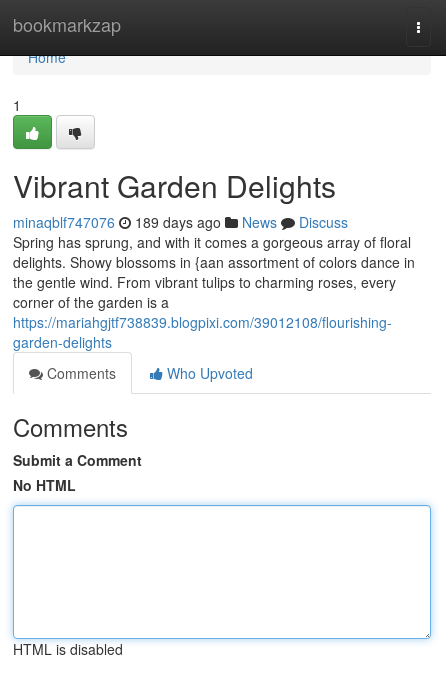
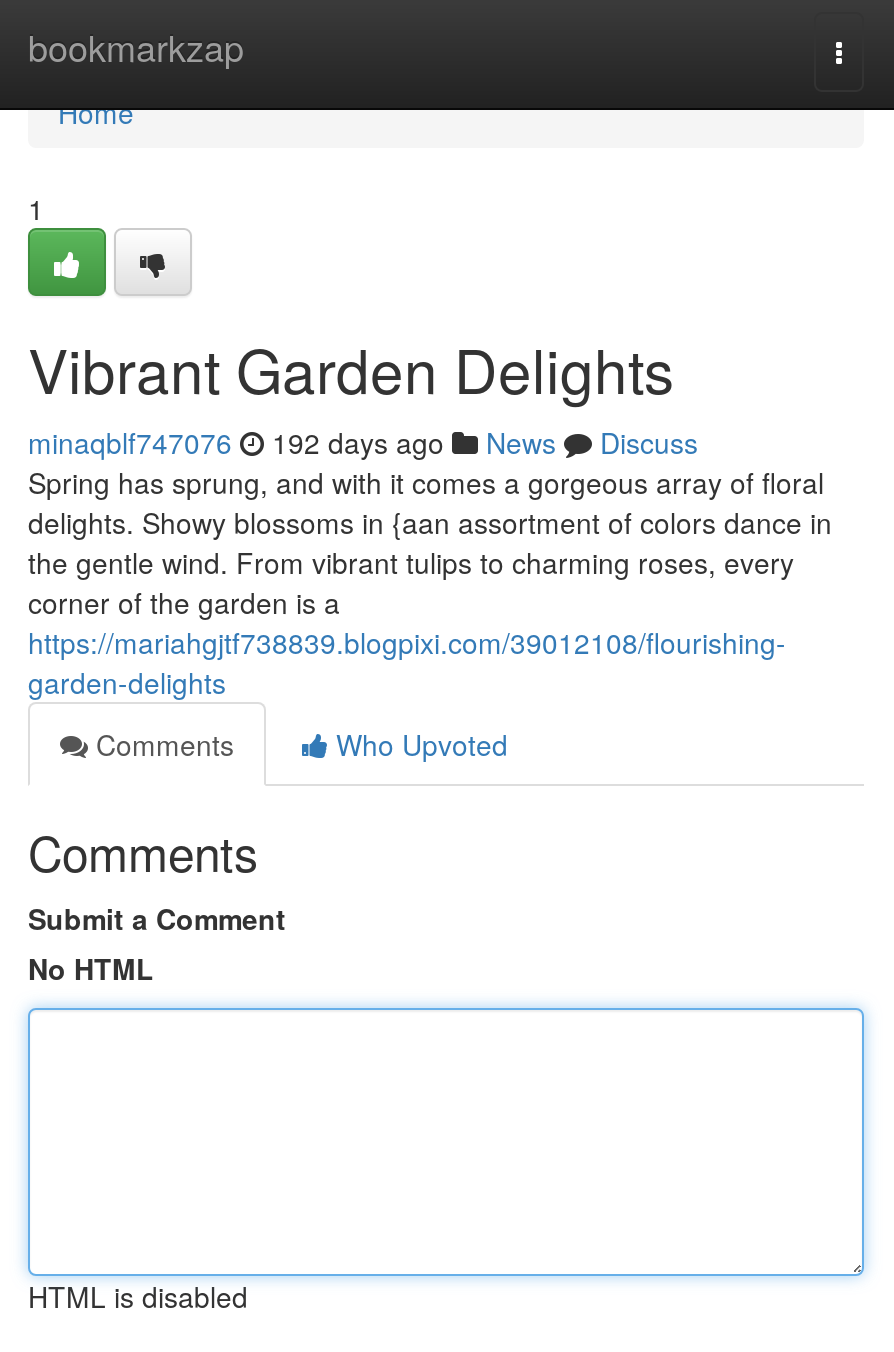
[13,212,348,232] minaqblf747076 189 days ago News Discuss -> [28,422,698,462] minaqblf747076 192 days ago News Discuss

